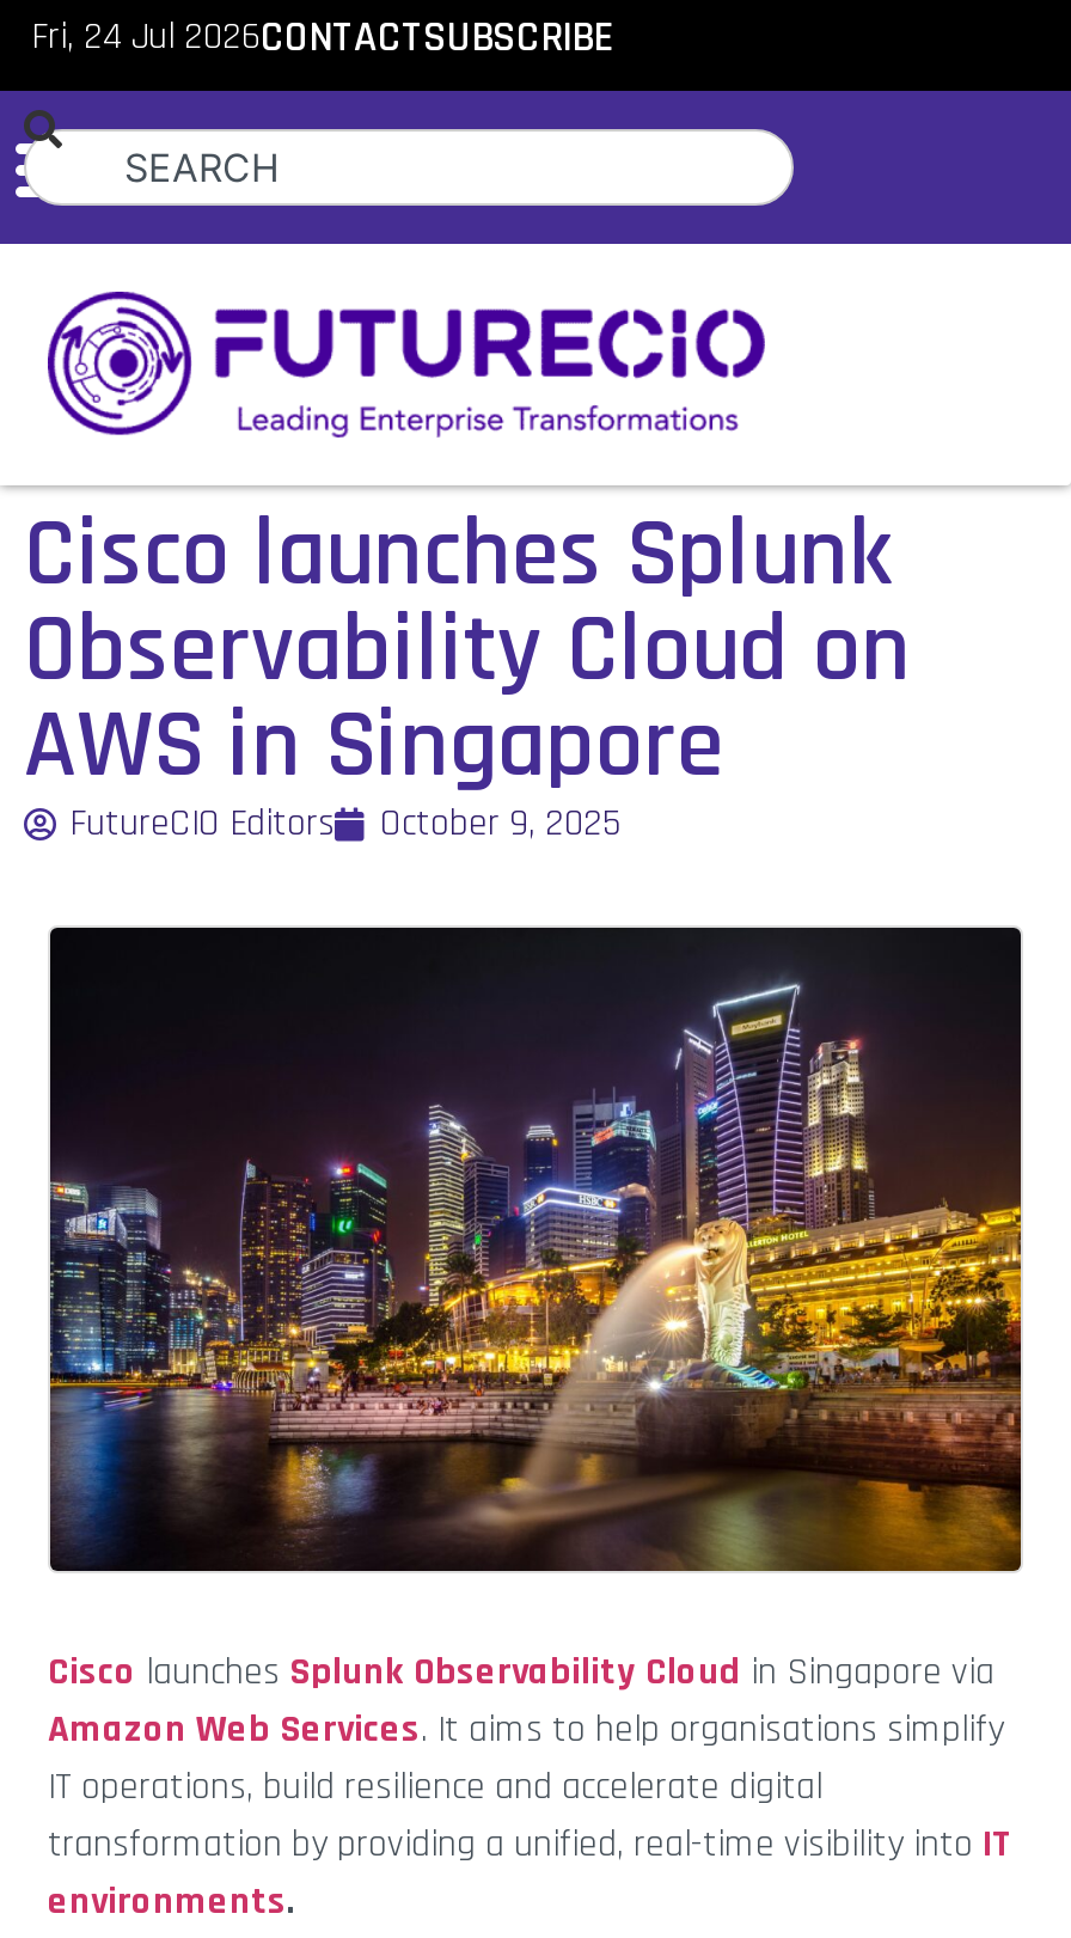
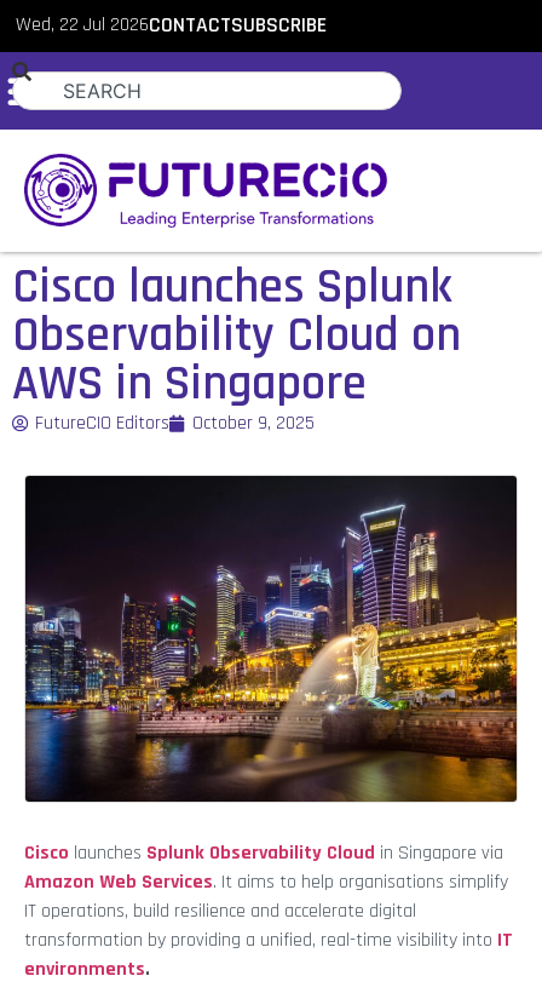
[31,12,612,65] Fri, 24 Jul 2026CONTACTSUBSCRIBE -> [16,12,327,39] Wed, 22 Jul 2026CONTACTSUBSCRIBE

